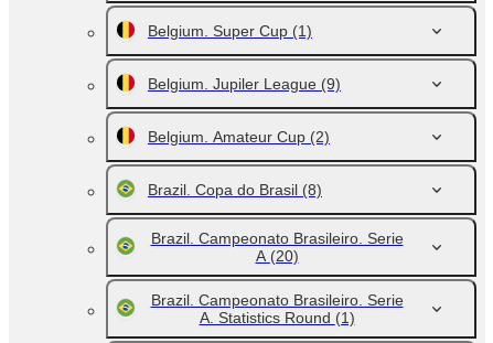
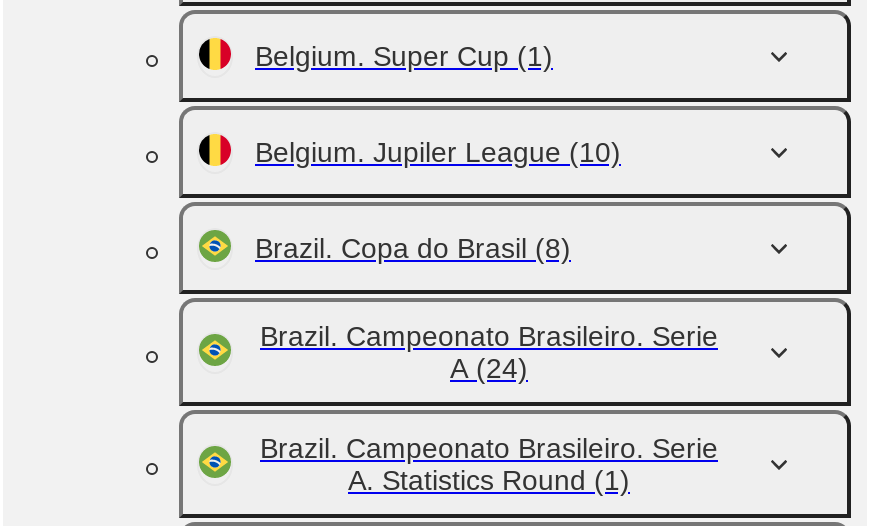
[148,75,341,146] Belgium. Jupiler League (9) | Belgium. Amateur Cup (2) -> [255,136,621,168] Belgium. Jupiler League (10)
[255,247,298,265] A (20) -> [450,352,528,384] A (24)

